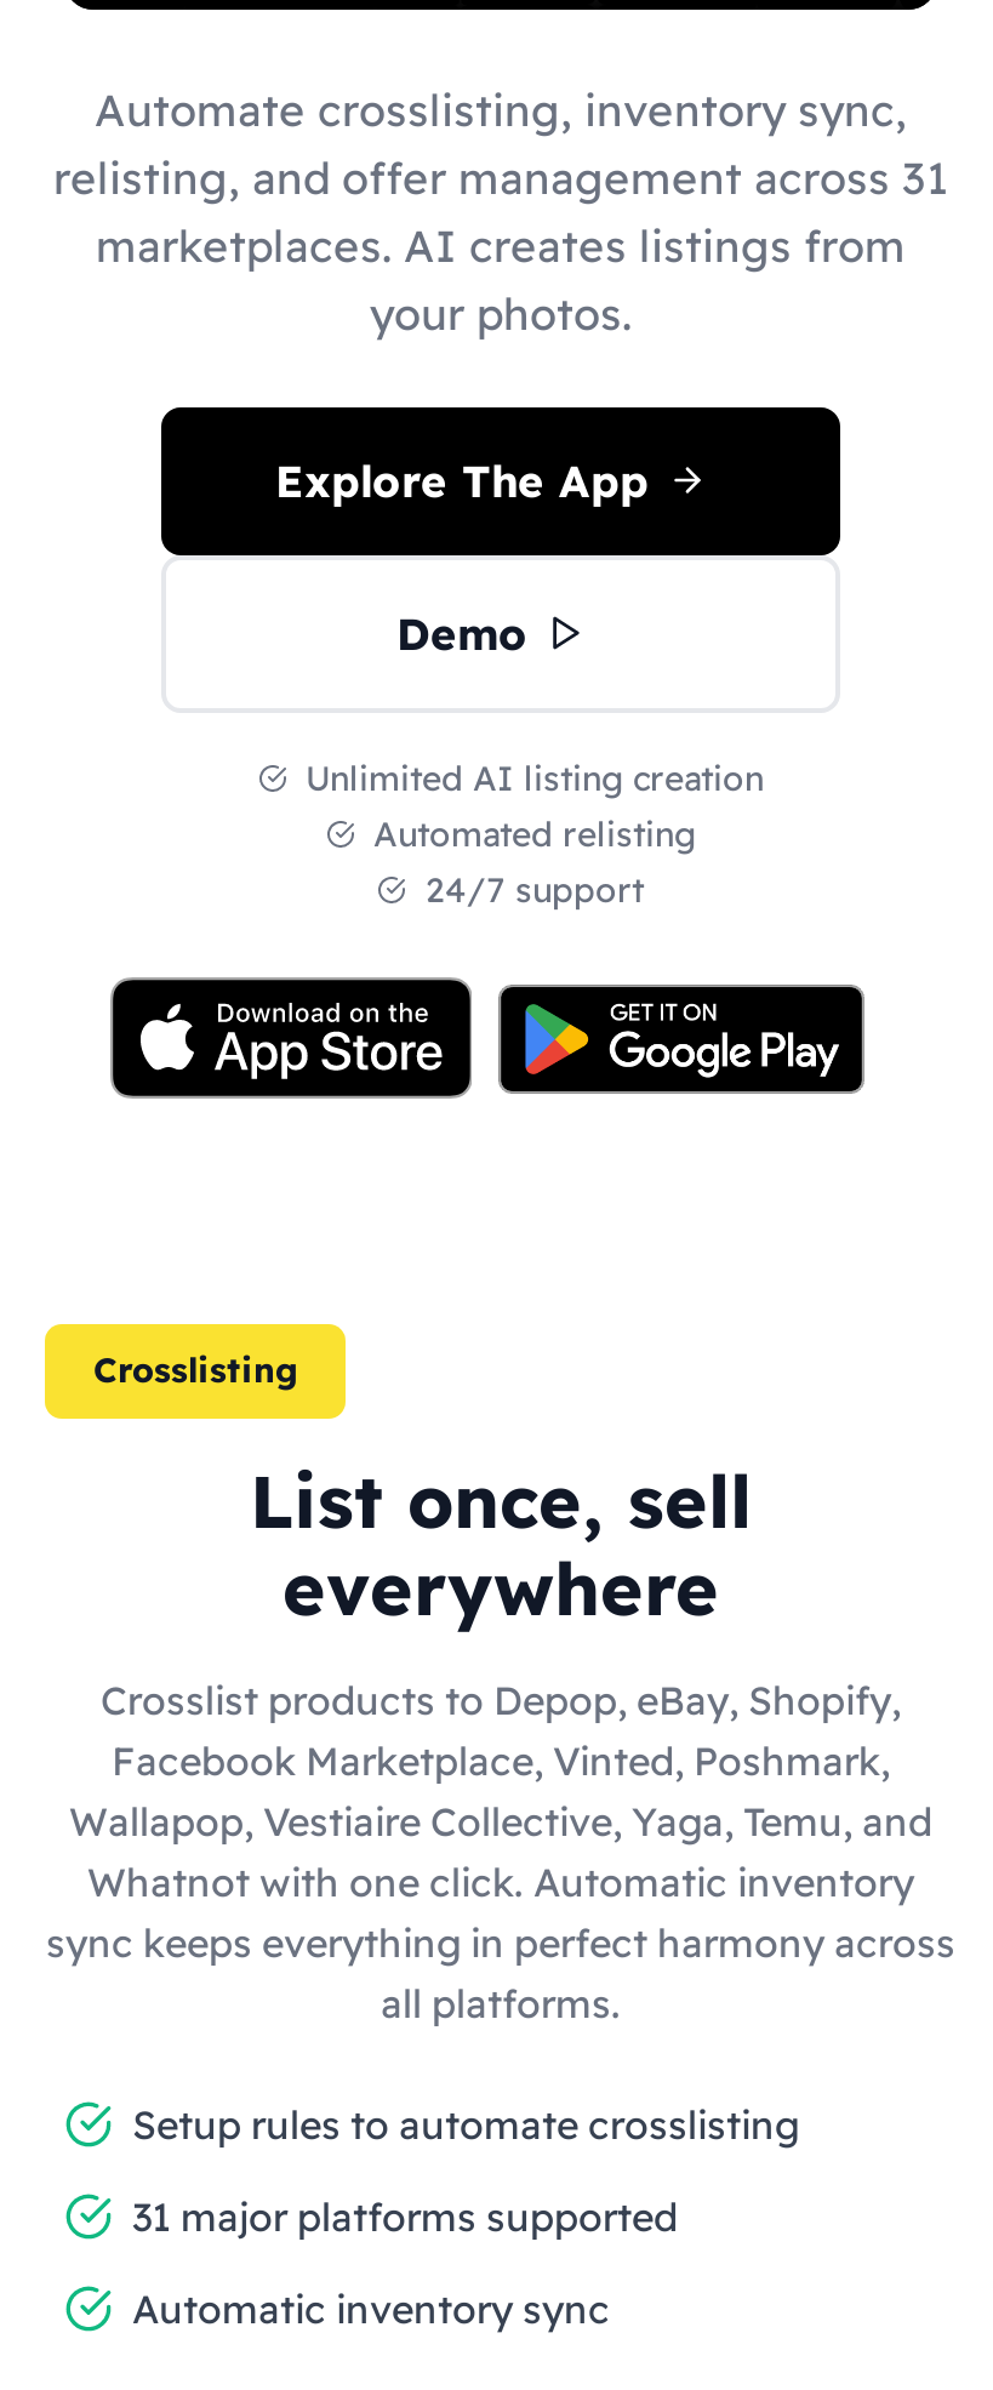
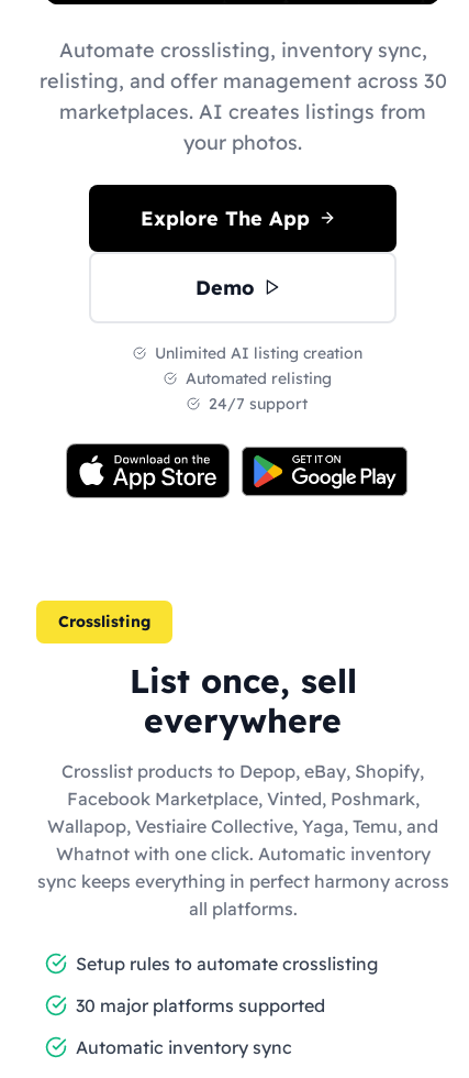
[53,149,948,205] relisting, and offer management across 31 -> [39,68,446,93] relisting, and offer management across 30
[132,2191,678,2240] 31 major platforms supported -> [76,994,325,1016] 30 major platforms supported

